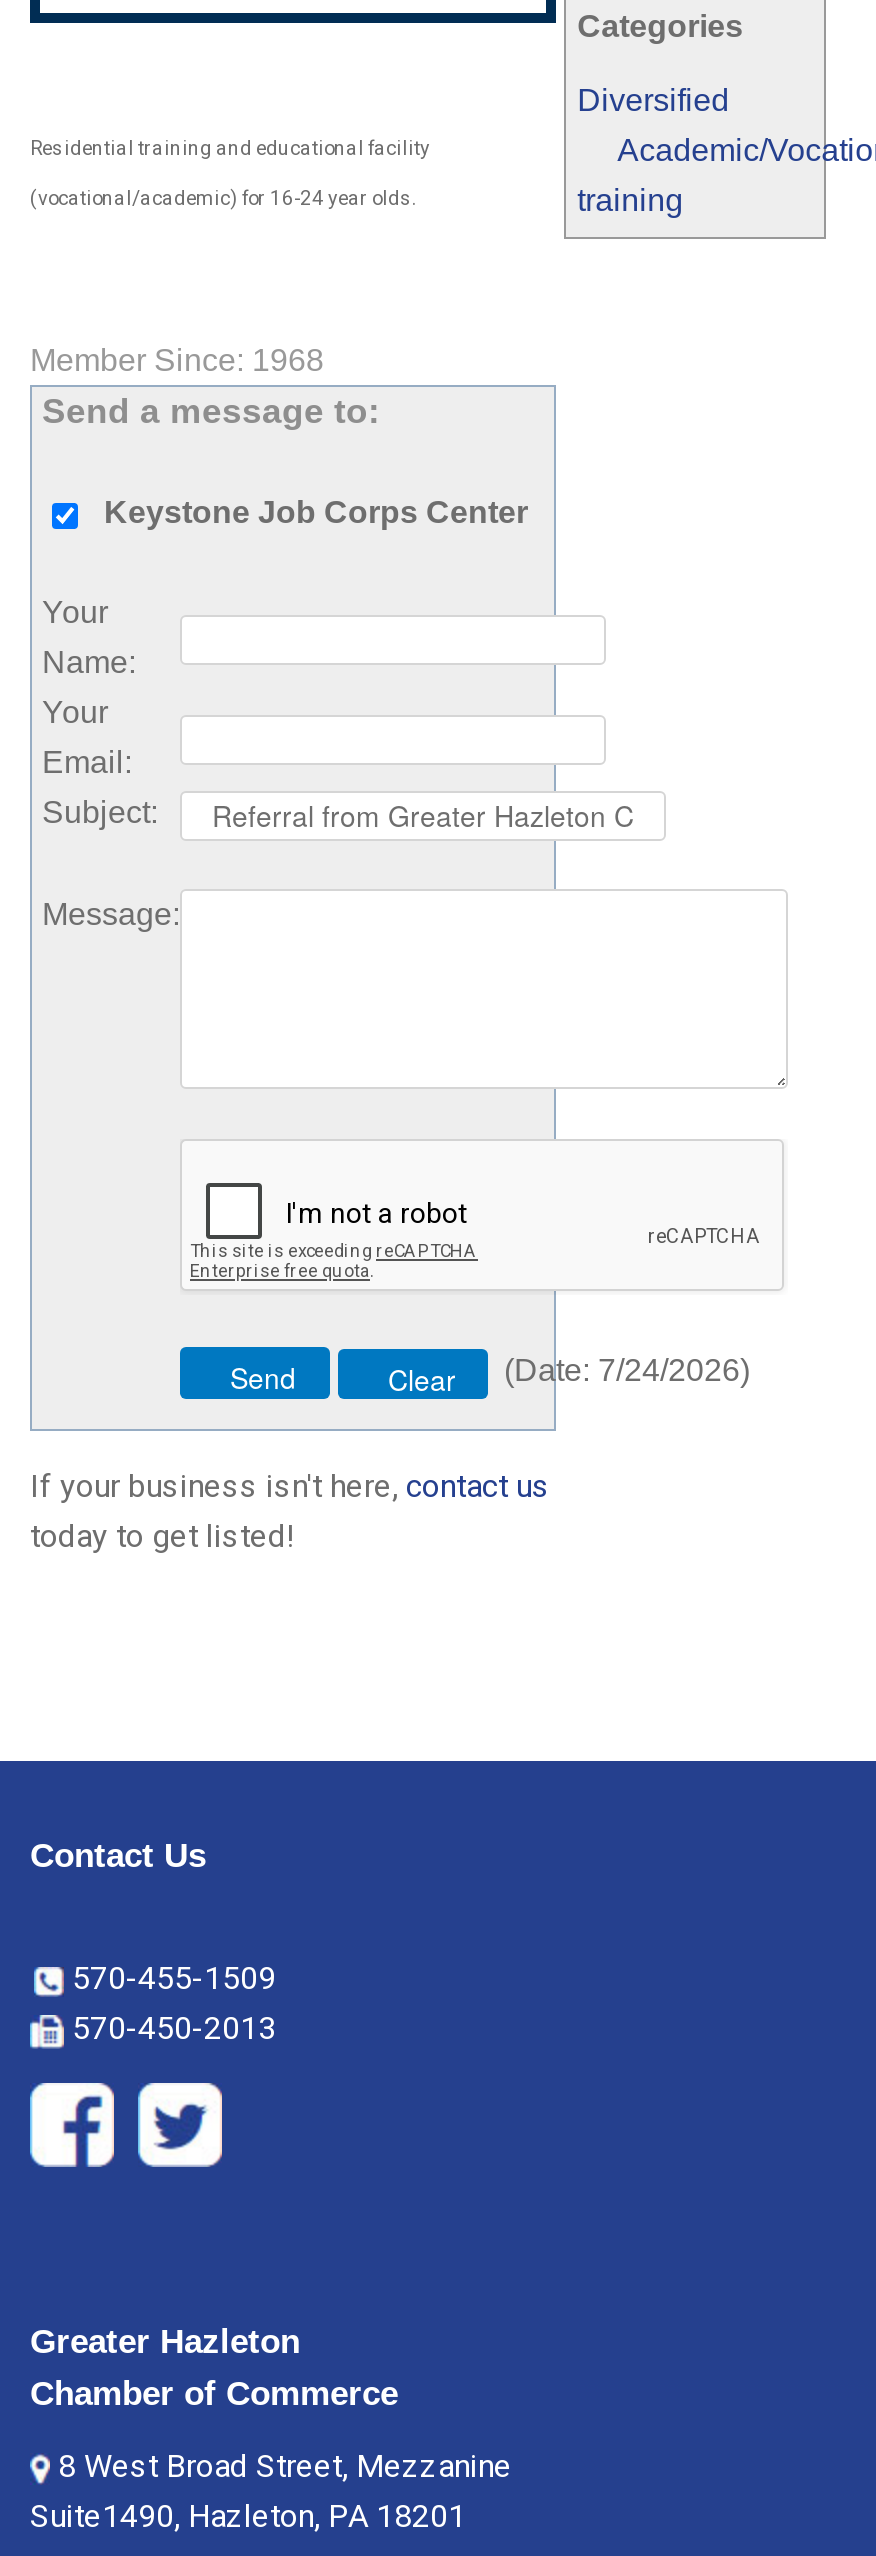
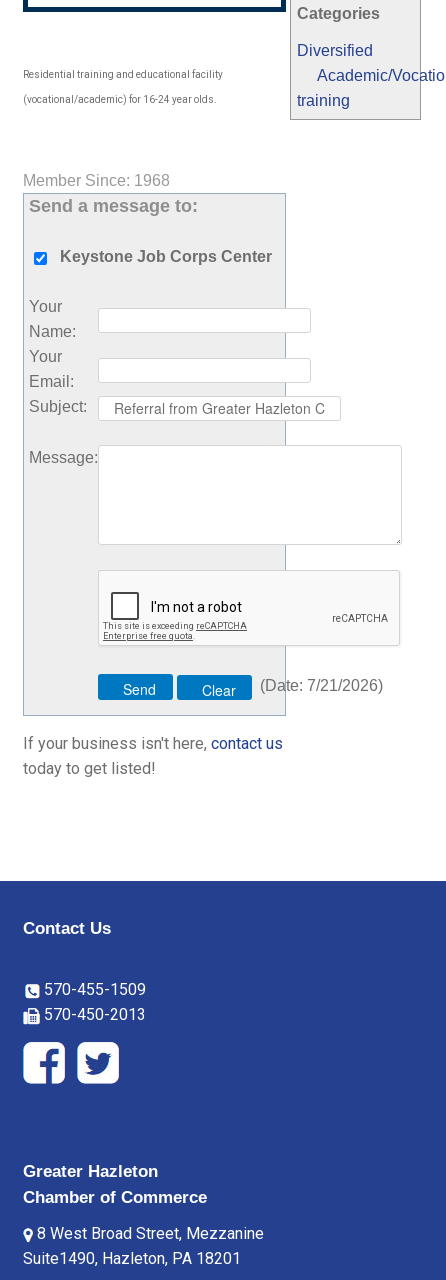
[488,1354,750,1388] (Date: 7/24/2026) -> [252,677,383,694] (Date: 7/21/2026)

